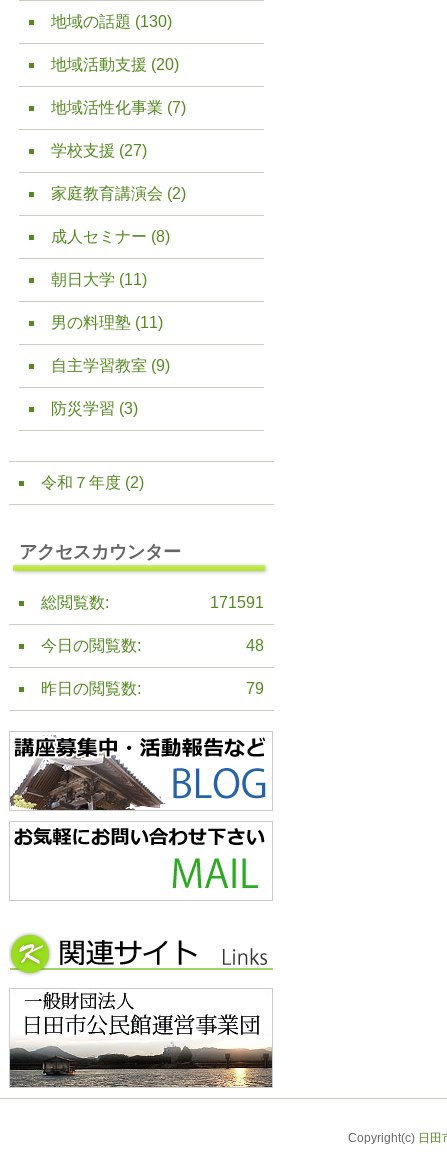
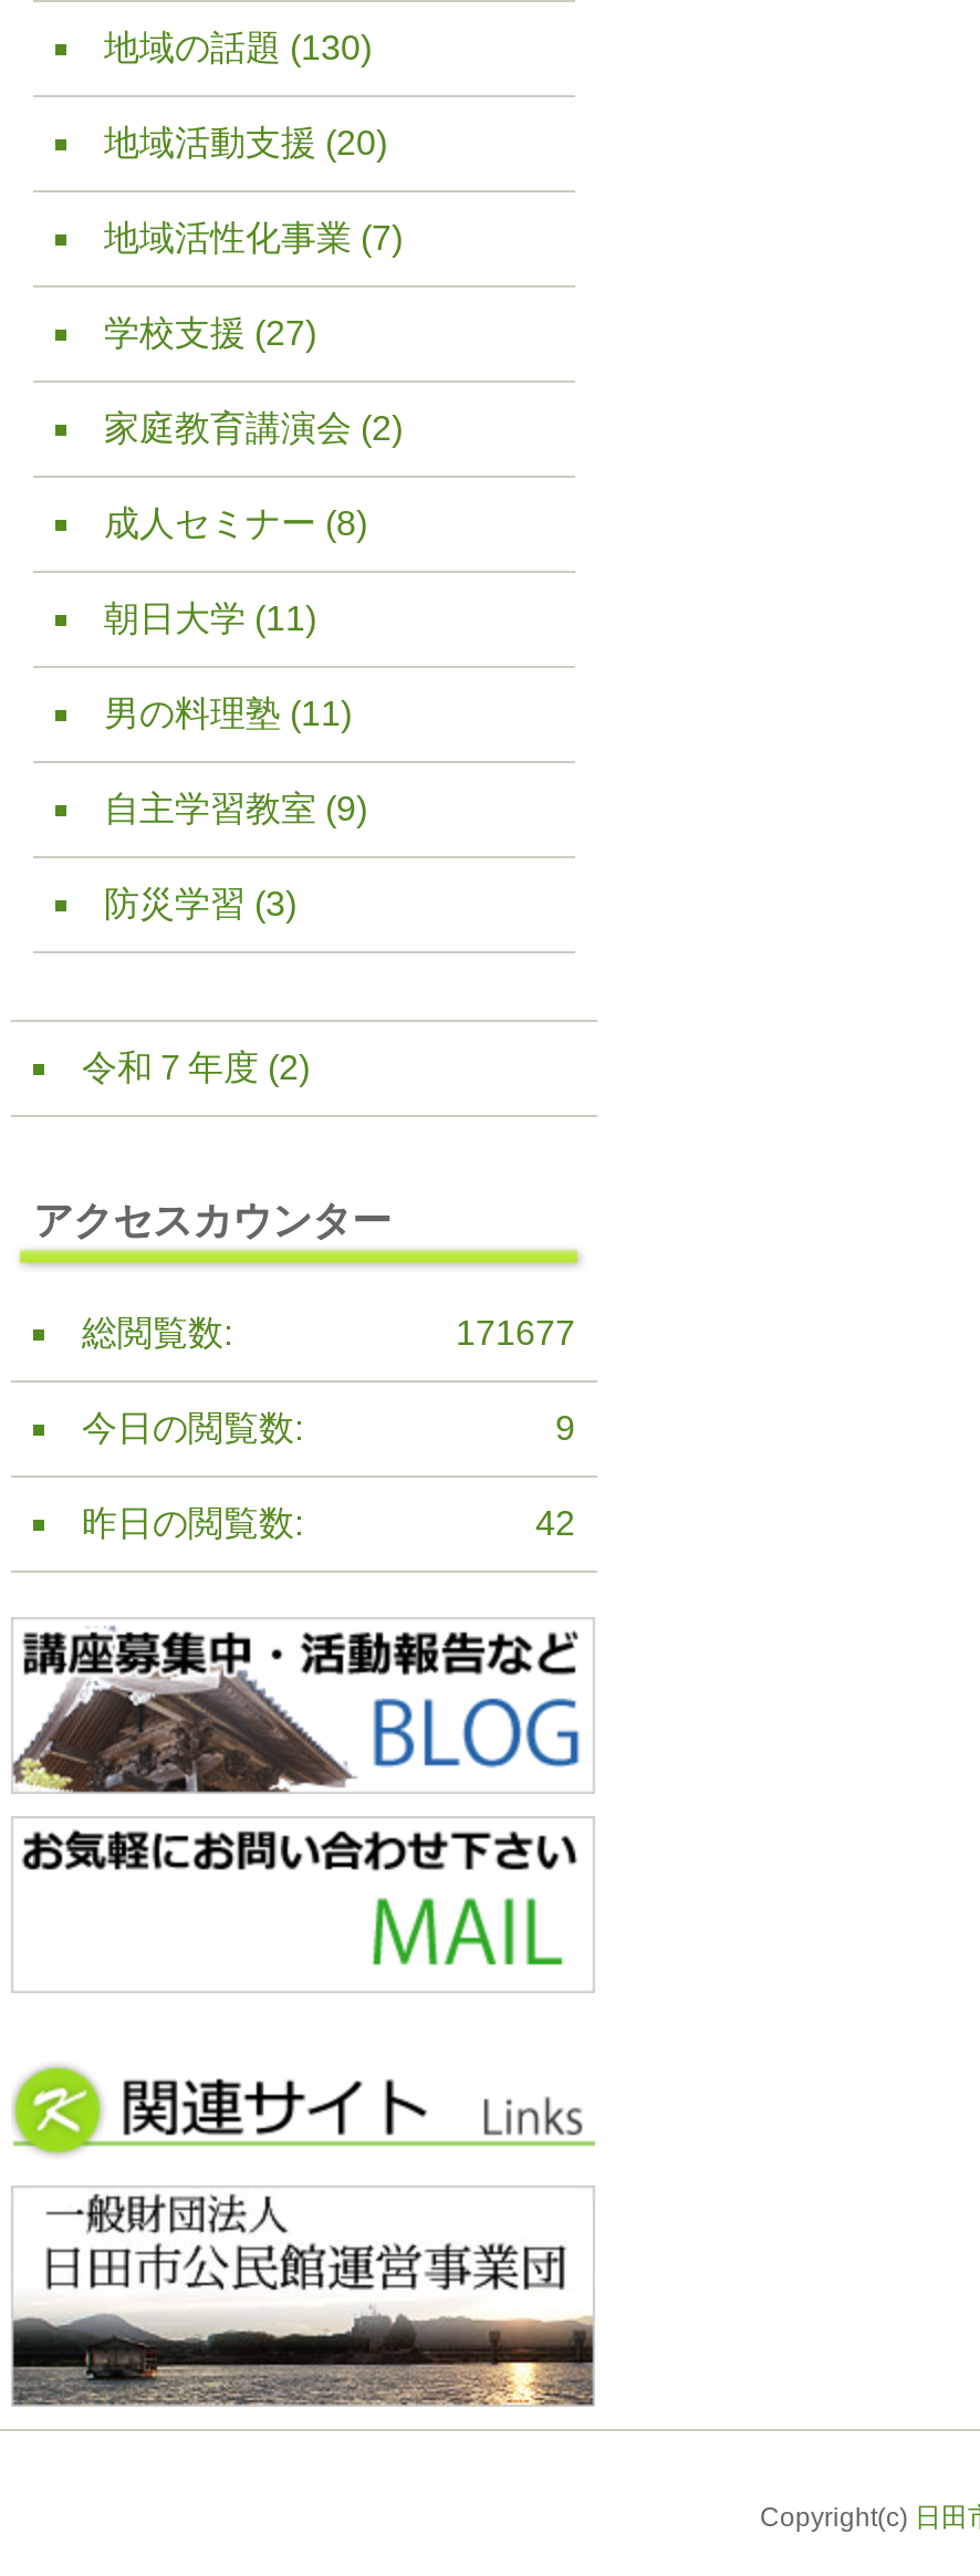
[210,594,264,611] 171591 -> [456,1314,575,1352] 171677
[246,637,264,654] 48 -> [555,1409,575,1447] 9
[246,680,264,697] 79 -> [535,1504,575,1542] 42

